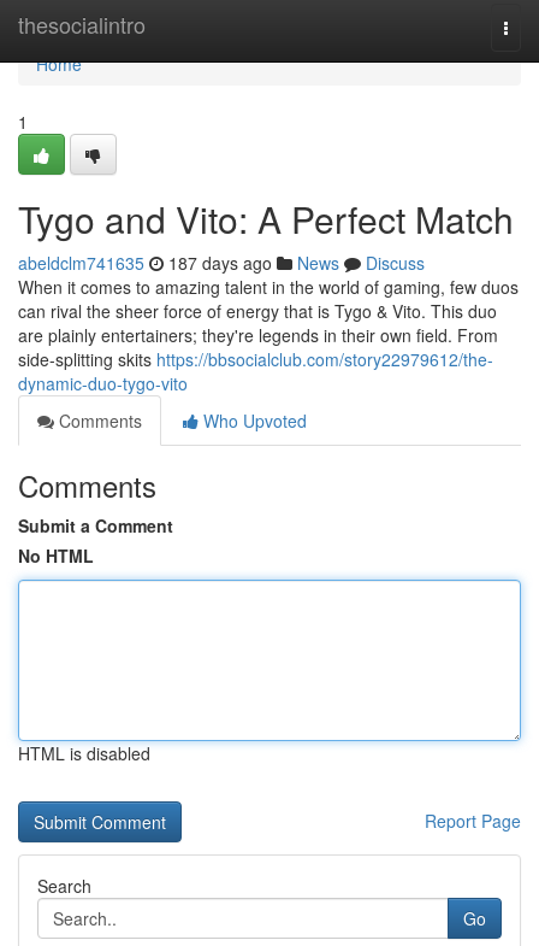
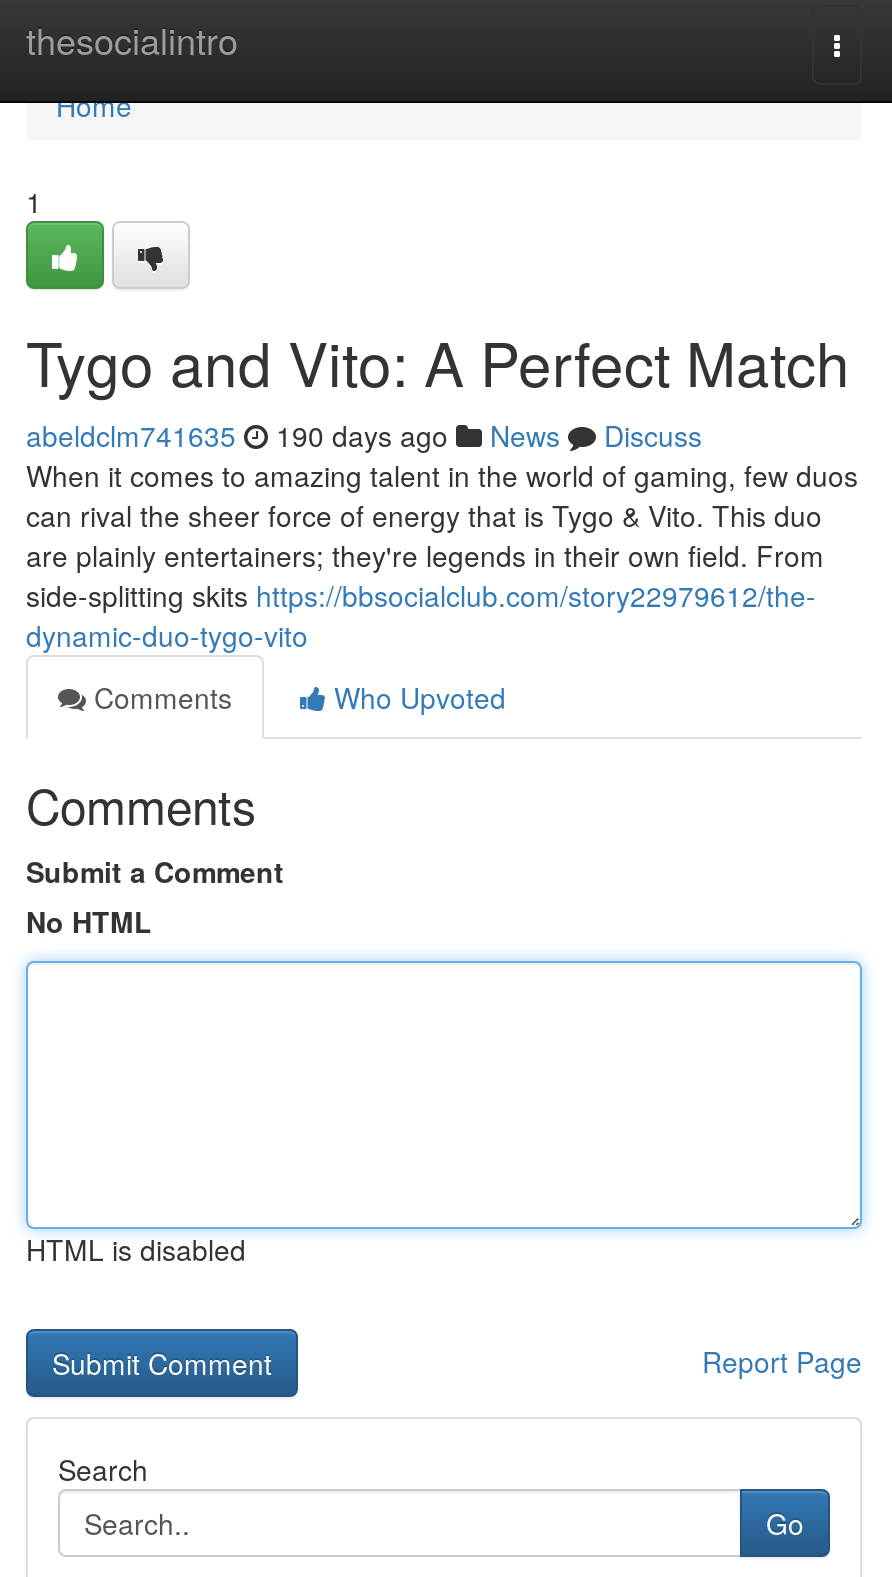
[18,251,425,275] abeldclm741635 187 days ago News Discuss -> [26,415,702,455] abeldclm741635 190 days ago News Discuss

